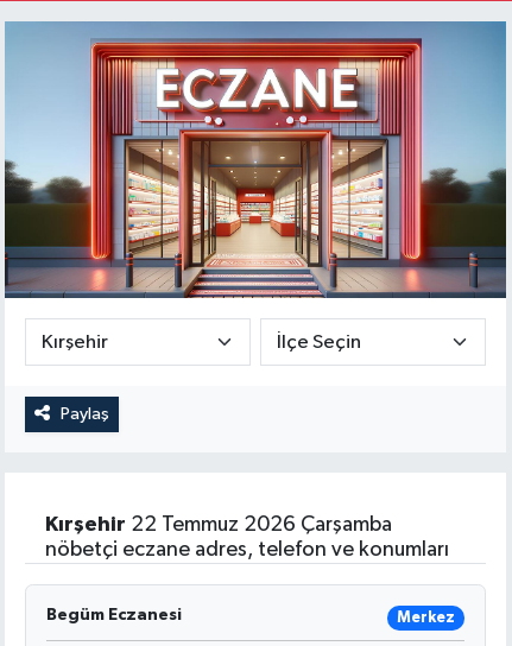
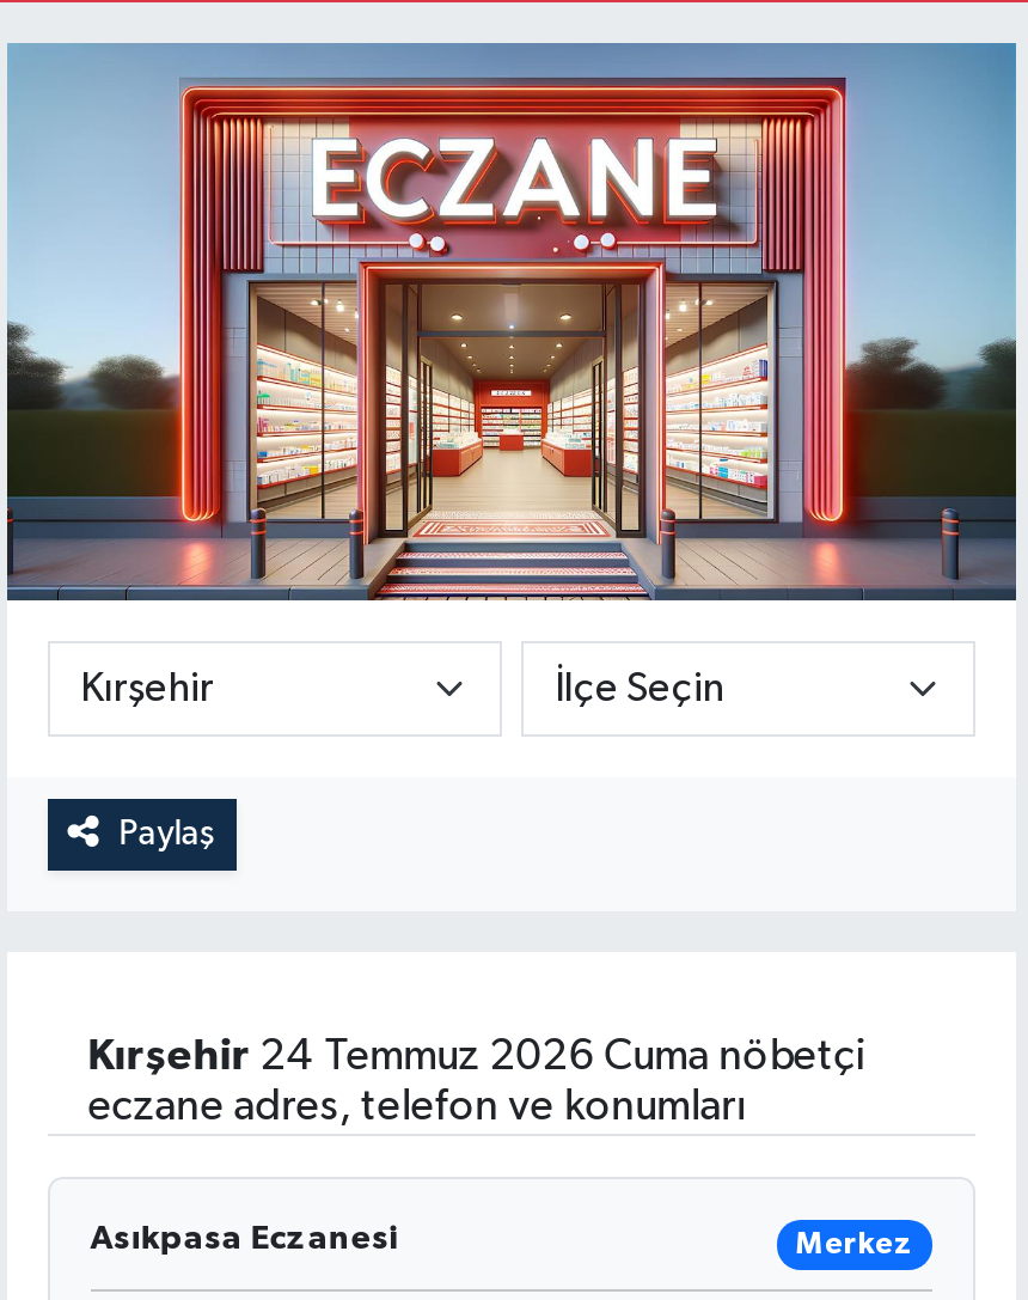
[45,514,449,561] Kırşehir 22 Temmuz 2026 Çarşamba | nöbetçi eczane adres, telefon ve konumları -> [88,1036,865,1129] Kırşehir 24 Temmuz 2026 Cuma nöbetçi | eczane adres, telefon ve konumları
[46,607,182,624] Begüm Eczanesi -> [90,1223,399,1256] Asıkpasa Eczanesi

